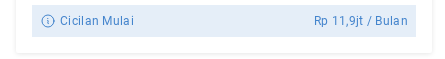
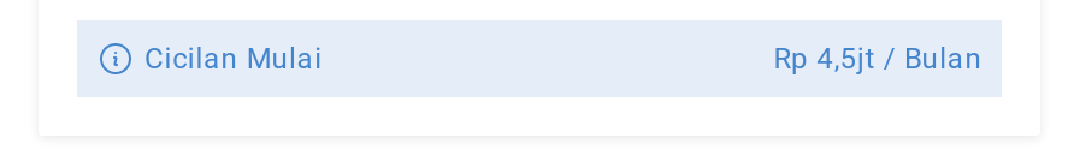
[314,14,408,28] Rp 11,9jt / Bulan -> [773,42,983,76] Rp 4,5jt / Bulan

